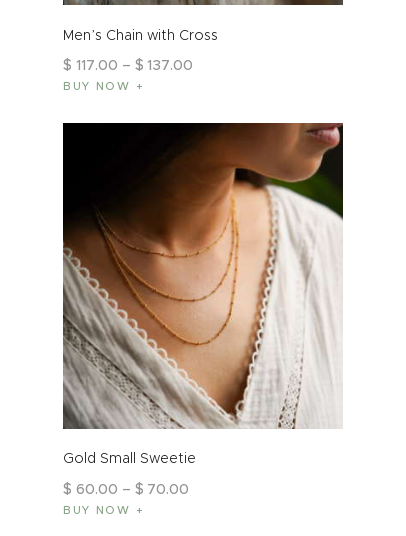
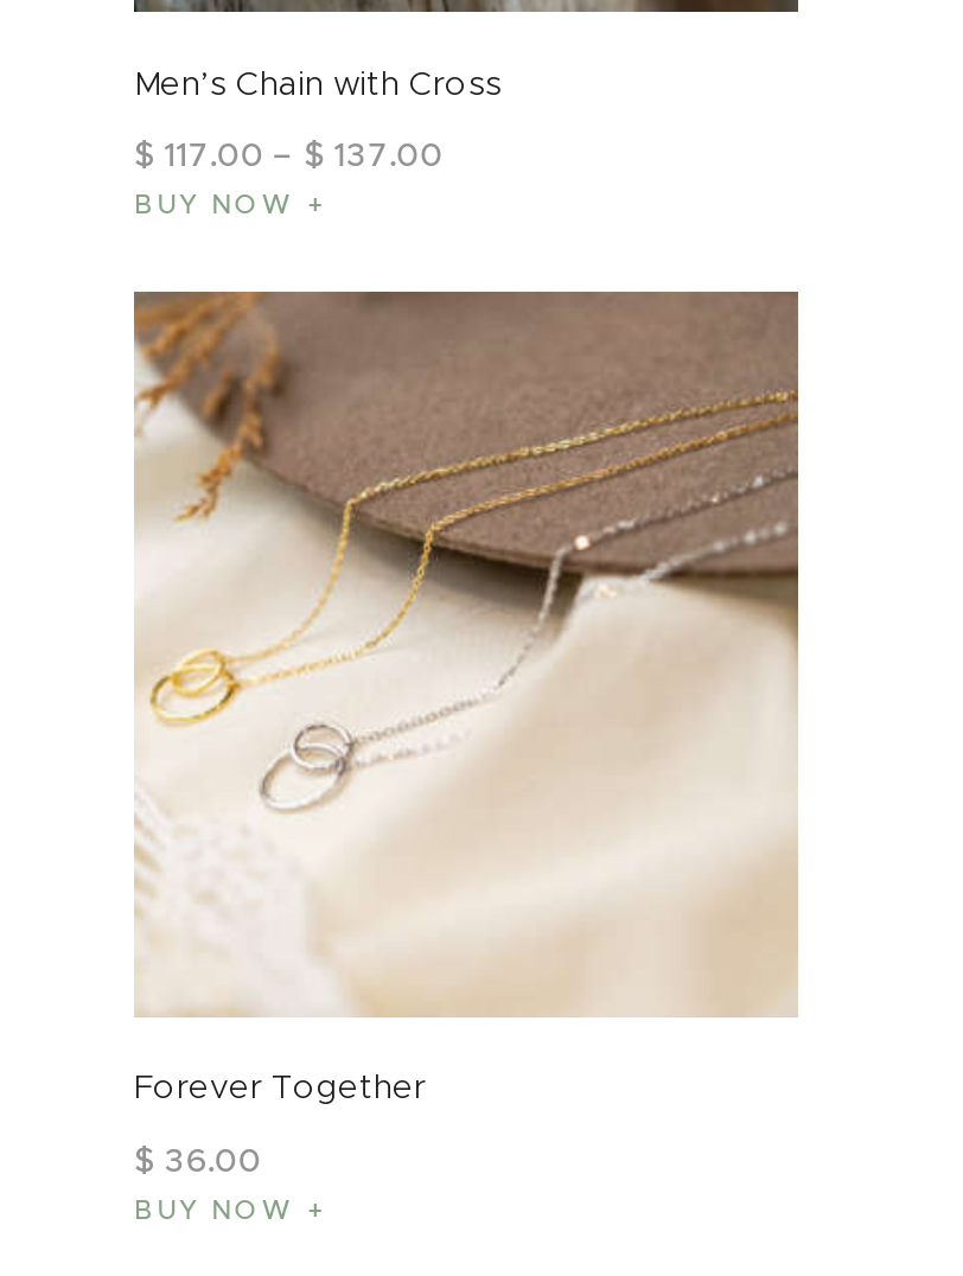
[62,122,344,467] [image] | Gold Small Sweetie -> [132,289,801,1109] [image] | Forever Together
[63,480,189,498] $ 60.00 – $ 70.00 -> [134,1137,261,1180] $ 36.00

